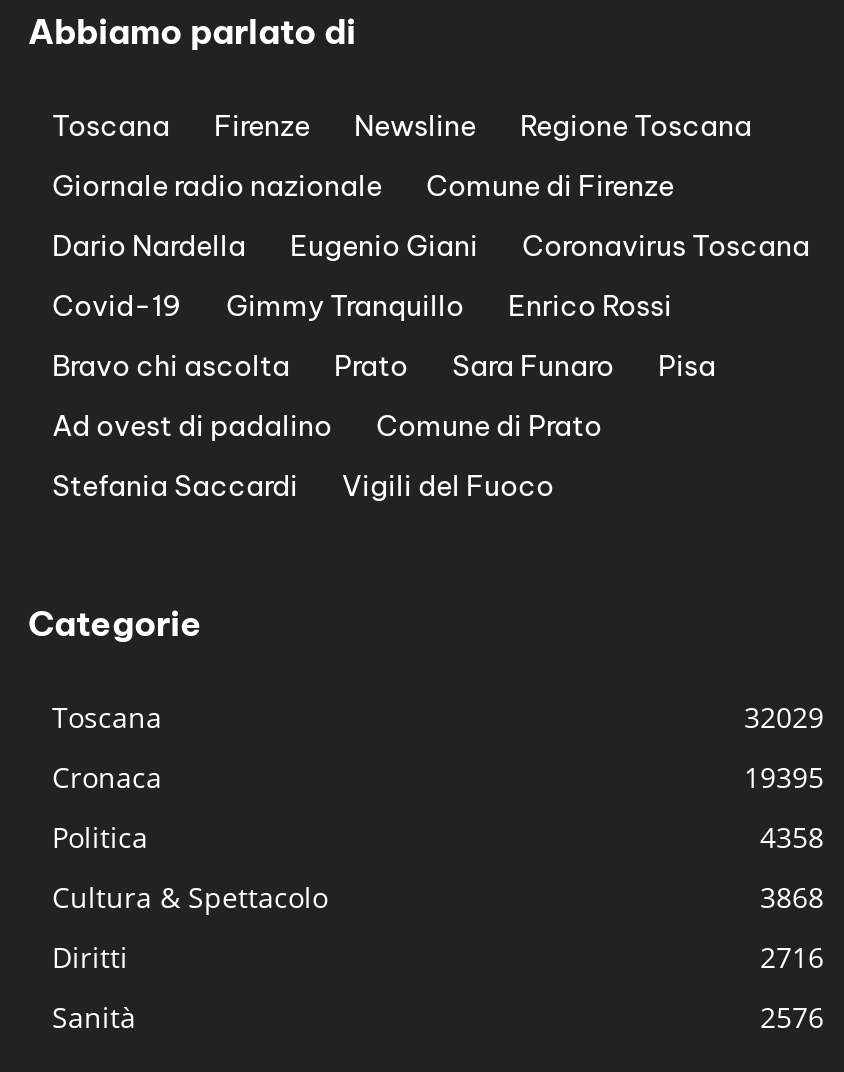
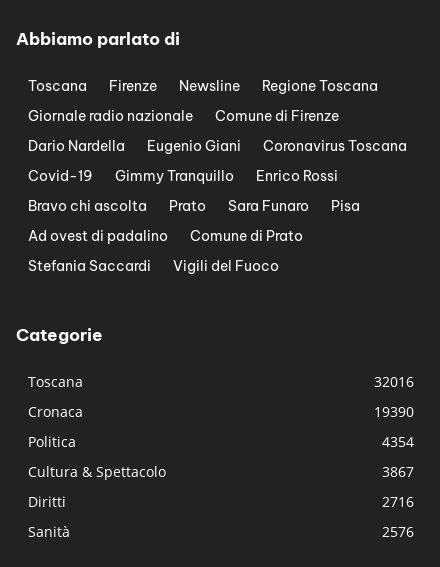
[744,698,824,736] 32029 -> [374,372,414,391] 32016
[744,758,824,796] 19395 -> [374,402,414,421] 19390
[760,818,824,856] 4358 -> [382,432,414,451] 4354
[760,878,824,916] 3868 -> [382,462,414,481] 3867

